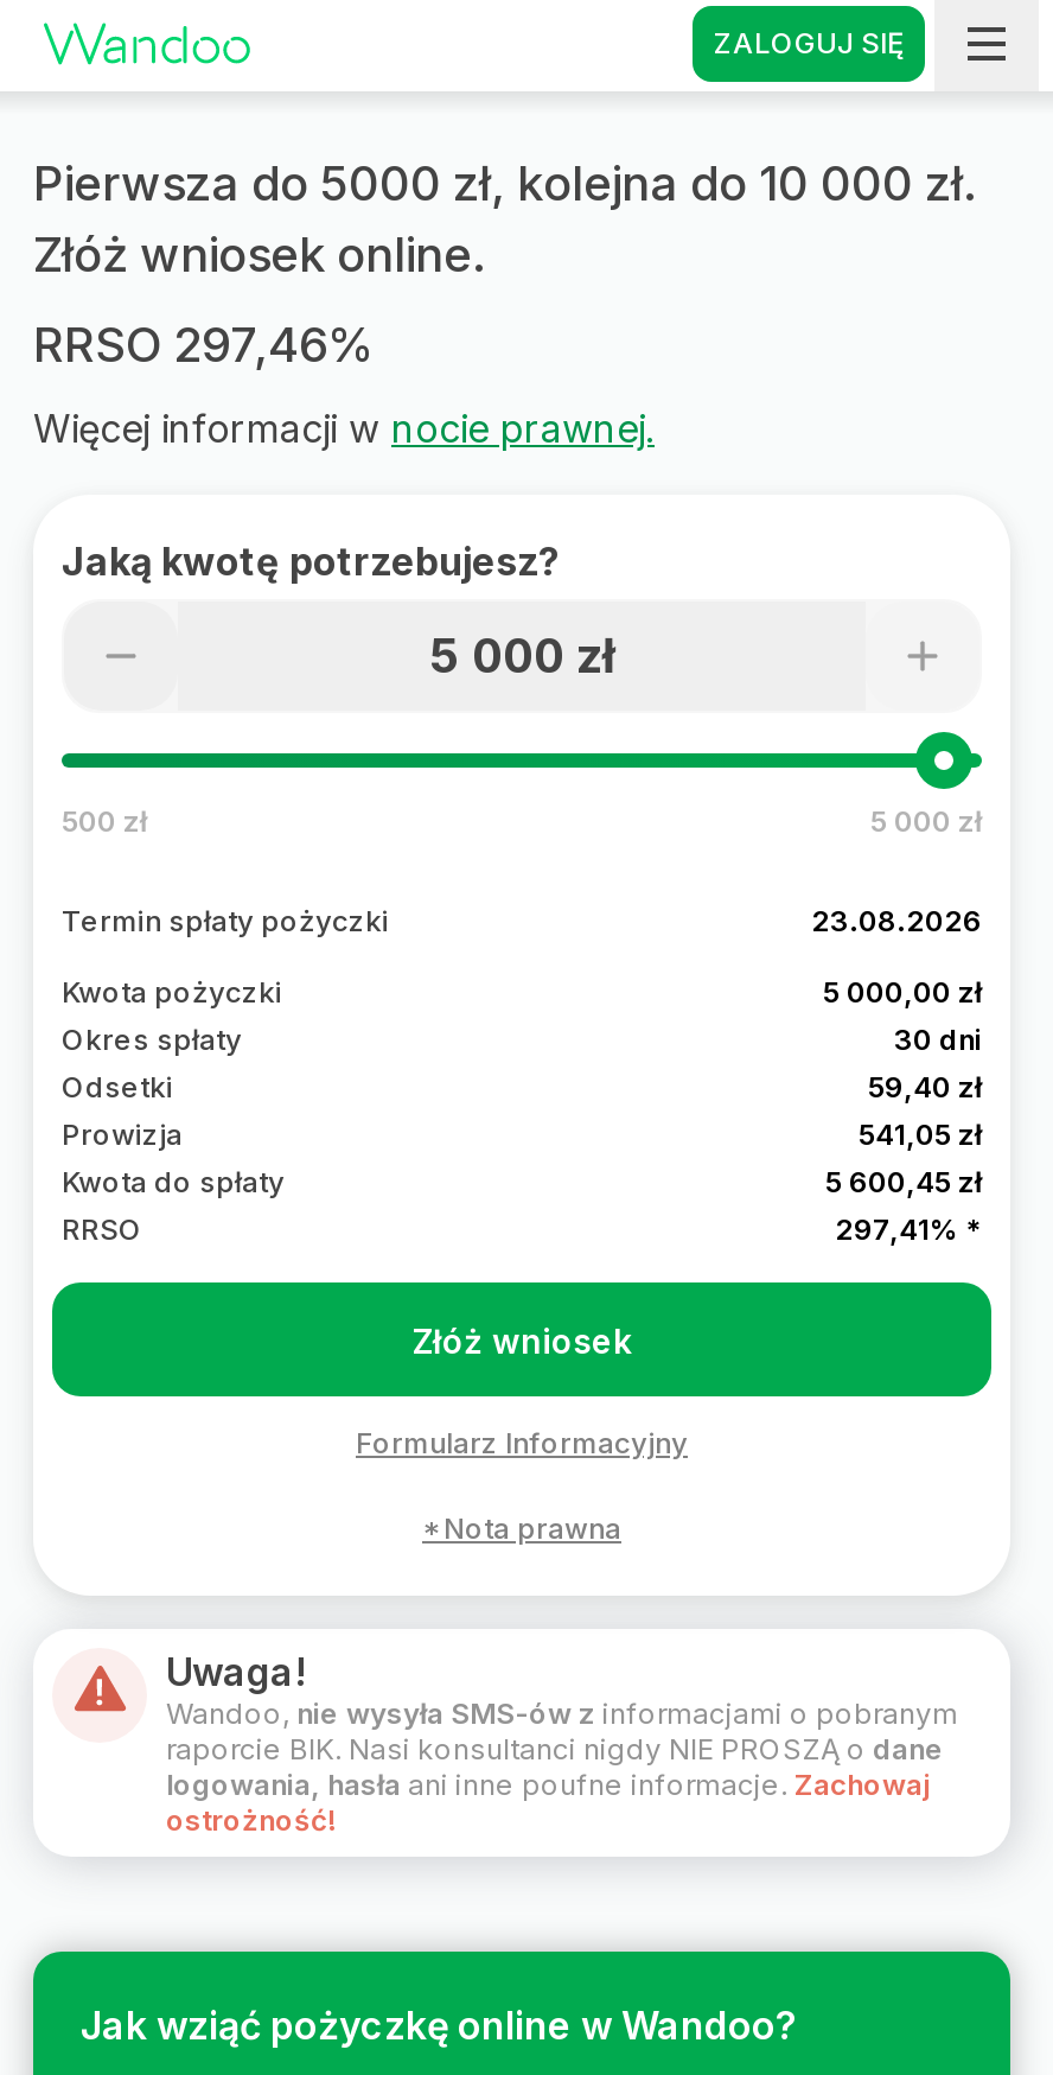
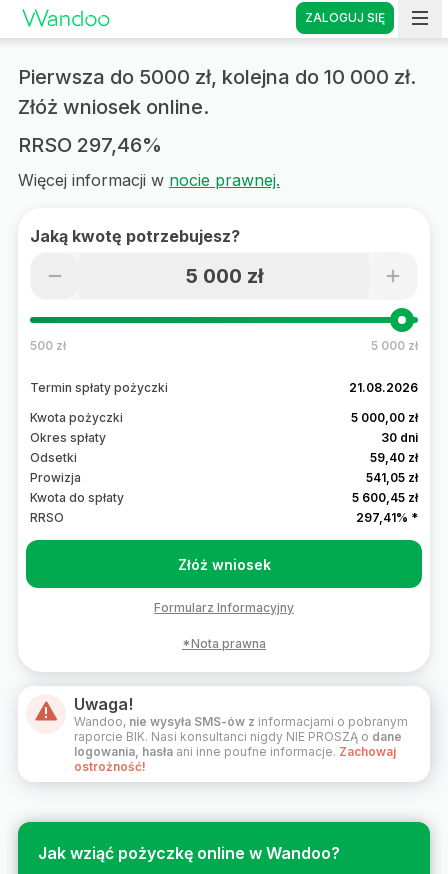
[811,903,982,938] 23.08.2026 -> [349,380,418,395] 21.08.2026

